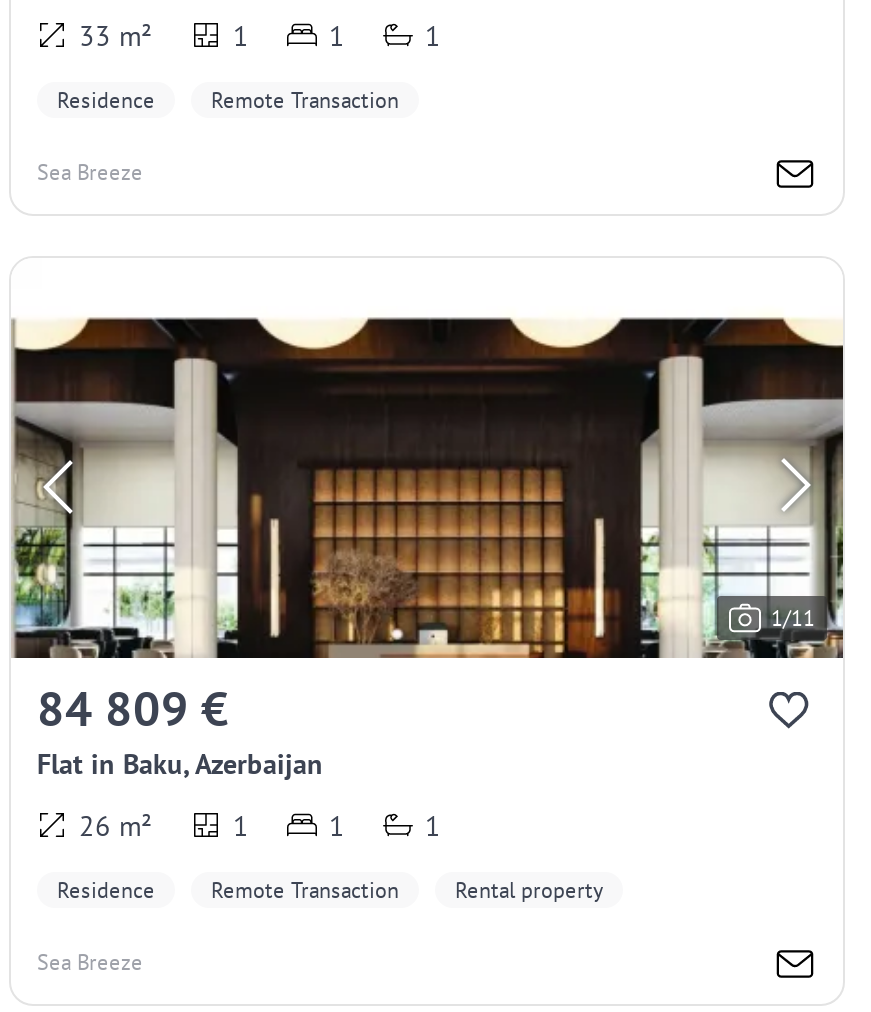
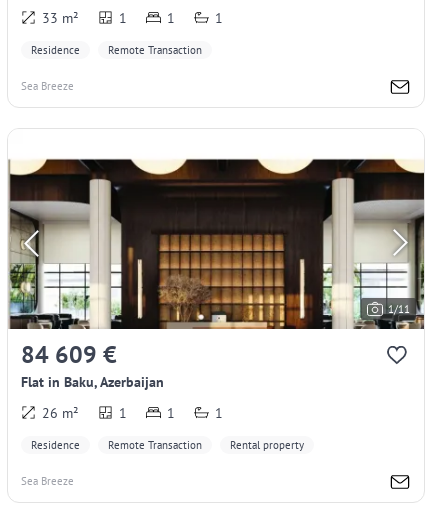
[37,678,229,740] 84 809 € -> [21,339,117,370] 84 609 €

